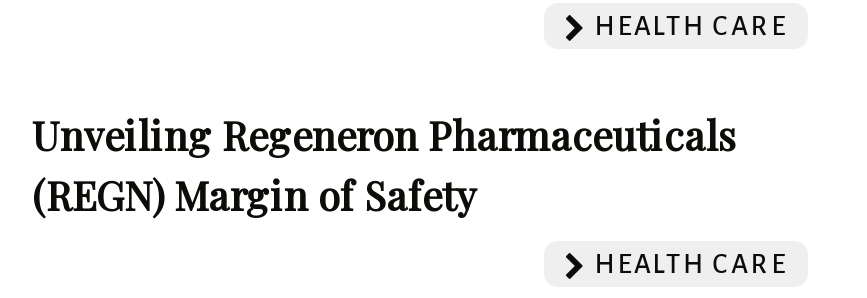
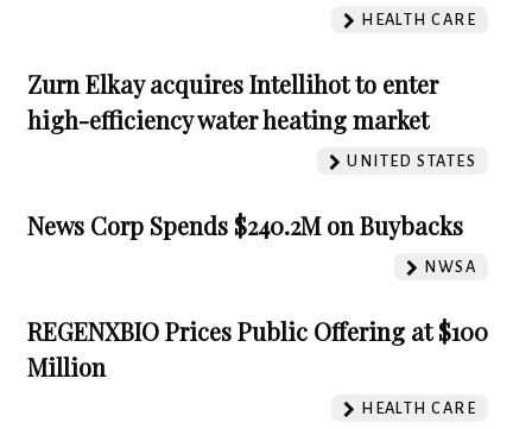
[32,107,736,221] Unveiling Regeneron Pharmaceuticals | (REGN) Margin of Safety -> [27,68,488,383] Zurn Elkay acquires Intellihot to enter | high-efficiency water heating market | UNITED STATES | News Corp Spends $240.2M on Buybacks | NWSA | REGENXBIO Prices Public Offering at $100 | Million

